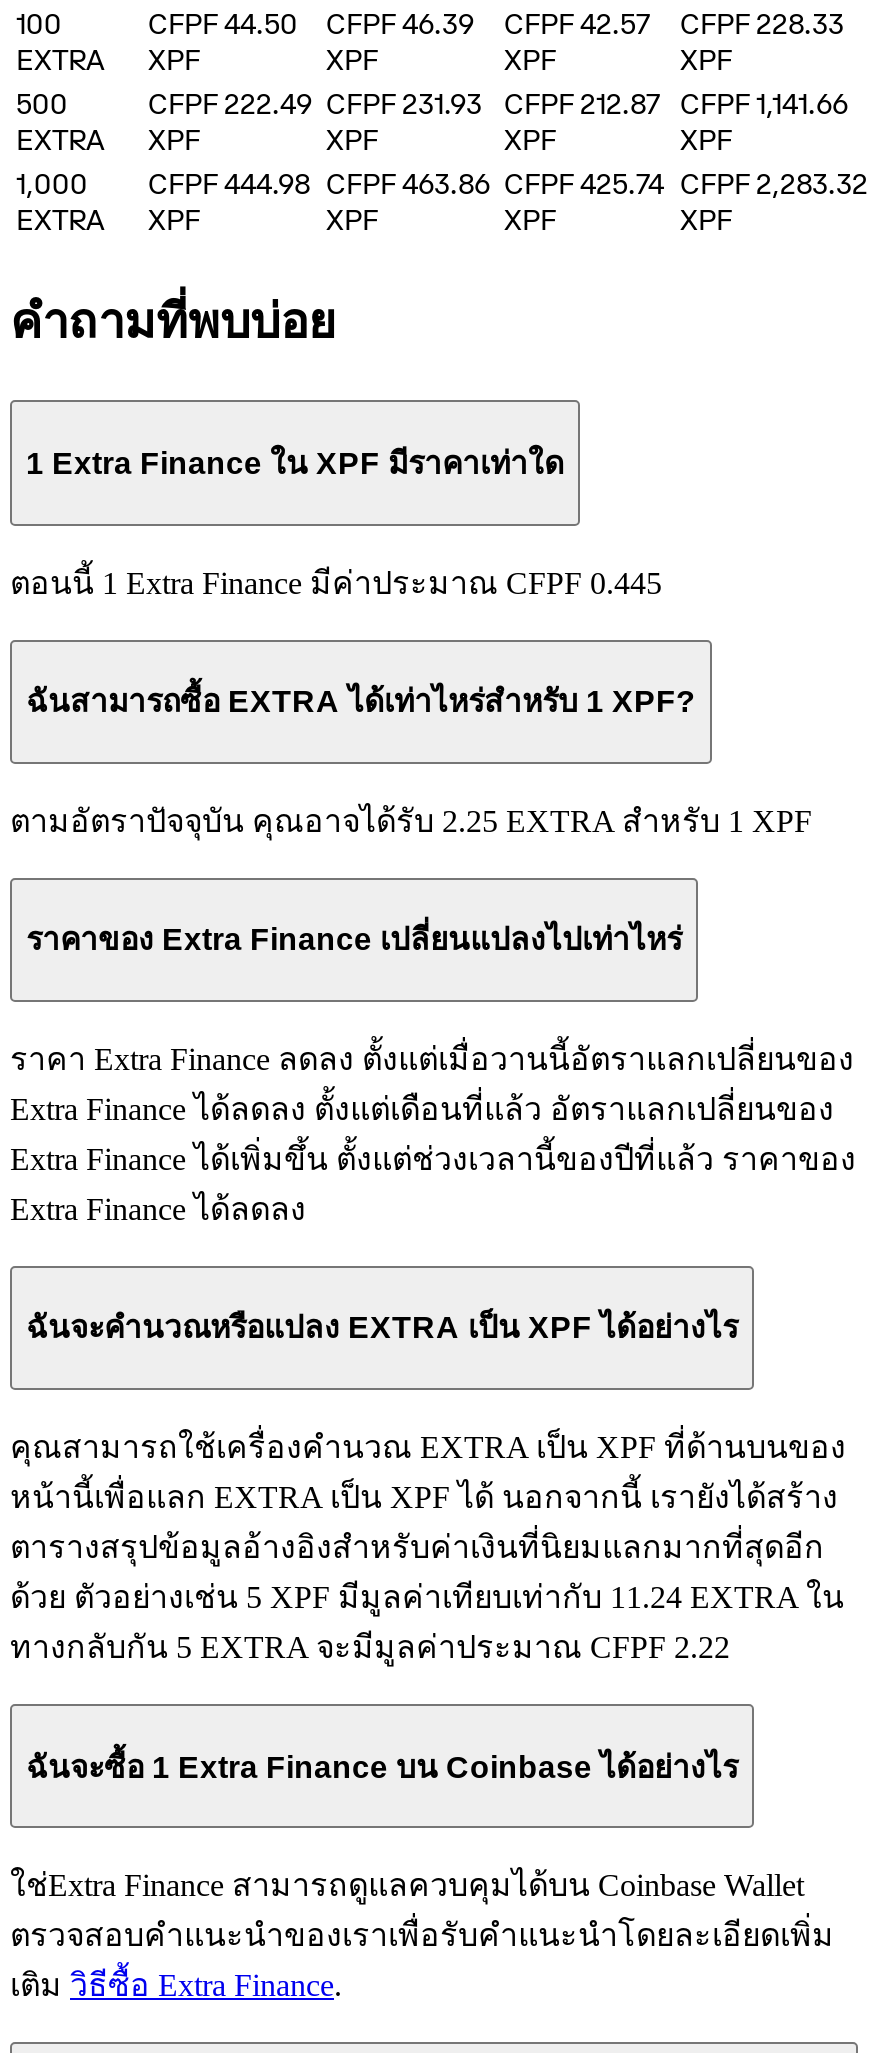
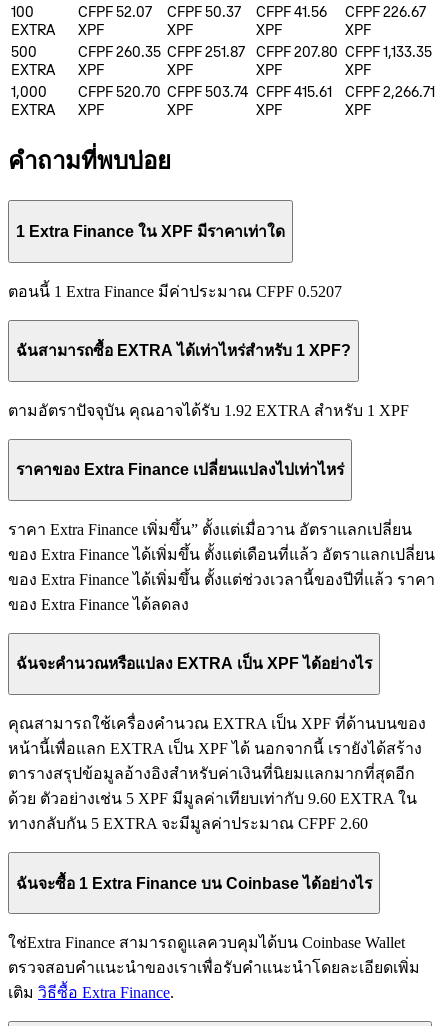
[148,5,298,41] CFPF 44.50 -> [78,2,152,20] CFPF 52.07
[326,5,474,41] CFPF 46.39 -> [167,2,241,20] CFPF 50.37
[504,5,650,41] CFPF 42.57 -> [256,2,327,20] CFPF 41.56
[680,5,844,41] CFPF 228.33 -> [345,2,426,20] CFPF 226.67
[148,85,312,121] CFPF 222.49 -> [78,42,161,60] CFPF 260.35
[326,85,482,121] CFPF 231.93 -> [167,42,245,60] CFPF 251.87
[504,85,660,121] CFPF 212.87 -> [256,42,338,60] CFPF 207.80
[680,85,848,121] CFPF 1,141.66 -> [345,42,432,60] CFPF 1,133.35
[148,165,310,201] CFPF 444.98 -> [78,82,161,100] CFPF 520.70
[326,165,490,201] CFPF 463.86 -> [167,82,248,100] CFPF 503.74
[504,165,664,201] CFPF 425.74 -> [256,82,332,100] CFPF 415.61
[680,165,868,201] CFPF 2,283.32 -> [345,82,435,100] CFPF 2,266.71
[10,565,662,599] ตอนนี้ 1 Extra Finance มีค่าประมาณ CFPF 0.445 -> [8,282,342,299] ตอนนี้ 1 Extra Finance มีค่าประมาณ CFPF 0.5207
[10,803,812,837] ตามอัตราปัจจุบัน คุณอาจได้รับ 2.25 EXTRA สำหรับ 1 XPF -> [8,402,409,419] ตามอัตราปัจจุบัน คุณอาจได้รับ 1.92 EXTRA สำหรับ 1 XPF
[10,1042,854,1076] ราคา Extra Finance ลดลง ตั้งแต่เมื่อวานนี้อัตราแลกเปลี่ยนของ -> [8,521,412,538] ราคา Extra Finance เพิ่มขึ้น” ตั้งแต่เมื่อวาน อัตราแลกเปลี่ยน
[10,1092,834,1126] Extra Finance ได้ลดลง ตั้งแต่เดือนที่แล้ว อัตราแลกเปลี่ยนของ -> [8,546,435,563] ของ Extra Finance ได้เพิ่มขึ้น ตั้งแต่เดือนที่แล้ว อัตราแลกเปลี่ยน
[10,1142,856,1176] Extra Finance ได้เพิ่มขึ้น ตั้งแต่ช่วงเวลานี้ของปีที่แล้ว ราคาของ -> [8,571,435,588] ของ Extra Finance ได้เพิ่มขึ้น ตั้งแต่ช่วงเวลานี้ของปีที่แล้ว ราคา
[10,1192,306,1226] Extra Finance ได้ลดลง -> [8,596,189,613] ของ Extra Finance ได้ลดลง
[10,1580,844,1614] ด้วย ตัวอย่างเช่น 5 XPF มีมูลค่าเทียบเท่ากับ 11.24 EXTRA ใน -> [8,790,417,807] ด้วย ตัวอย่างเช่น 5 XPF มีมูลค่าเทียบเท่ากับ 9.60 EXTRA ใน
[10,1630,730,1664] ทางกลับกัน 5 EXTRA จะมีมูลค่าประมาณ CFPF 2.22 -> [8,815,368,832] ทางกลับกัน 5 EXTRA จะมีมูลค่าประมาณ CFPF 2.60

